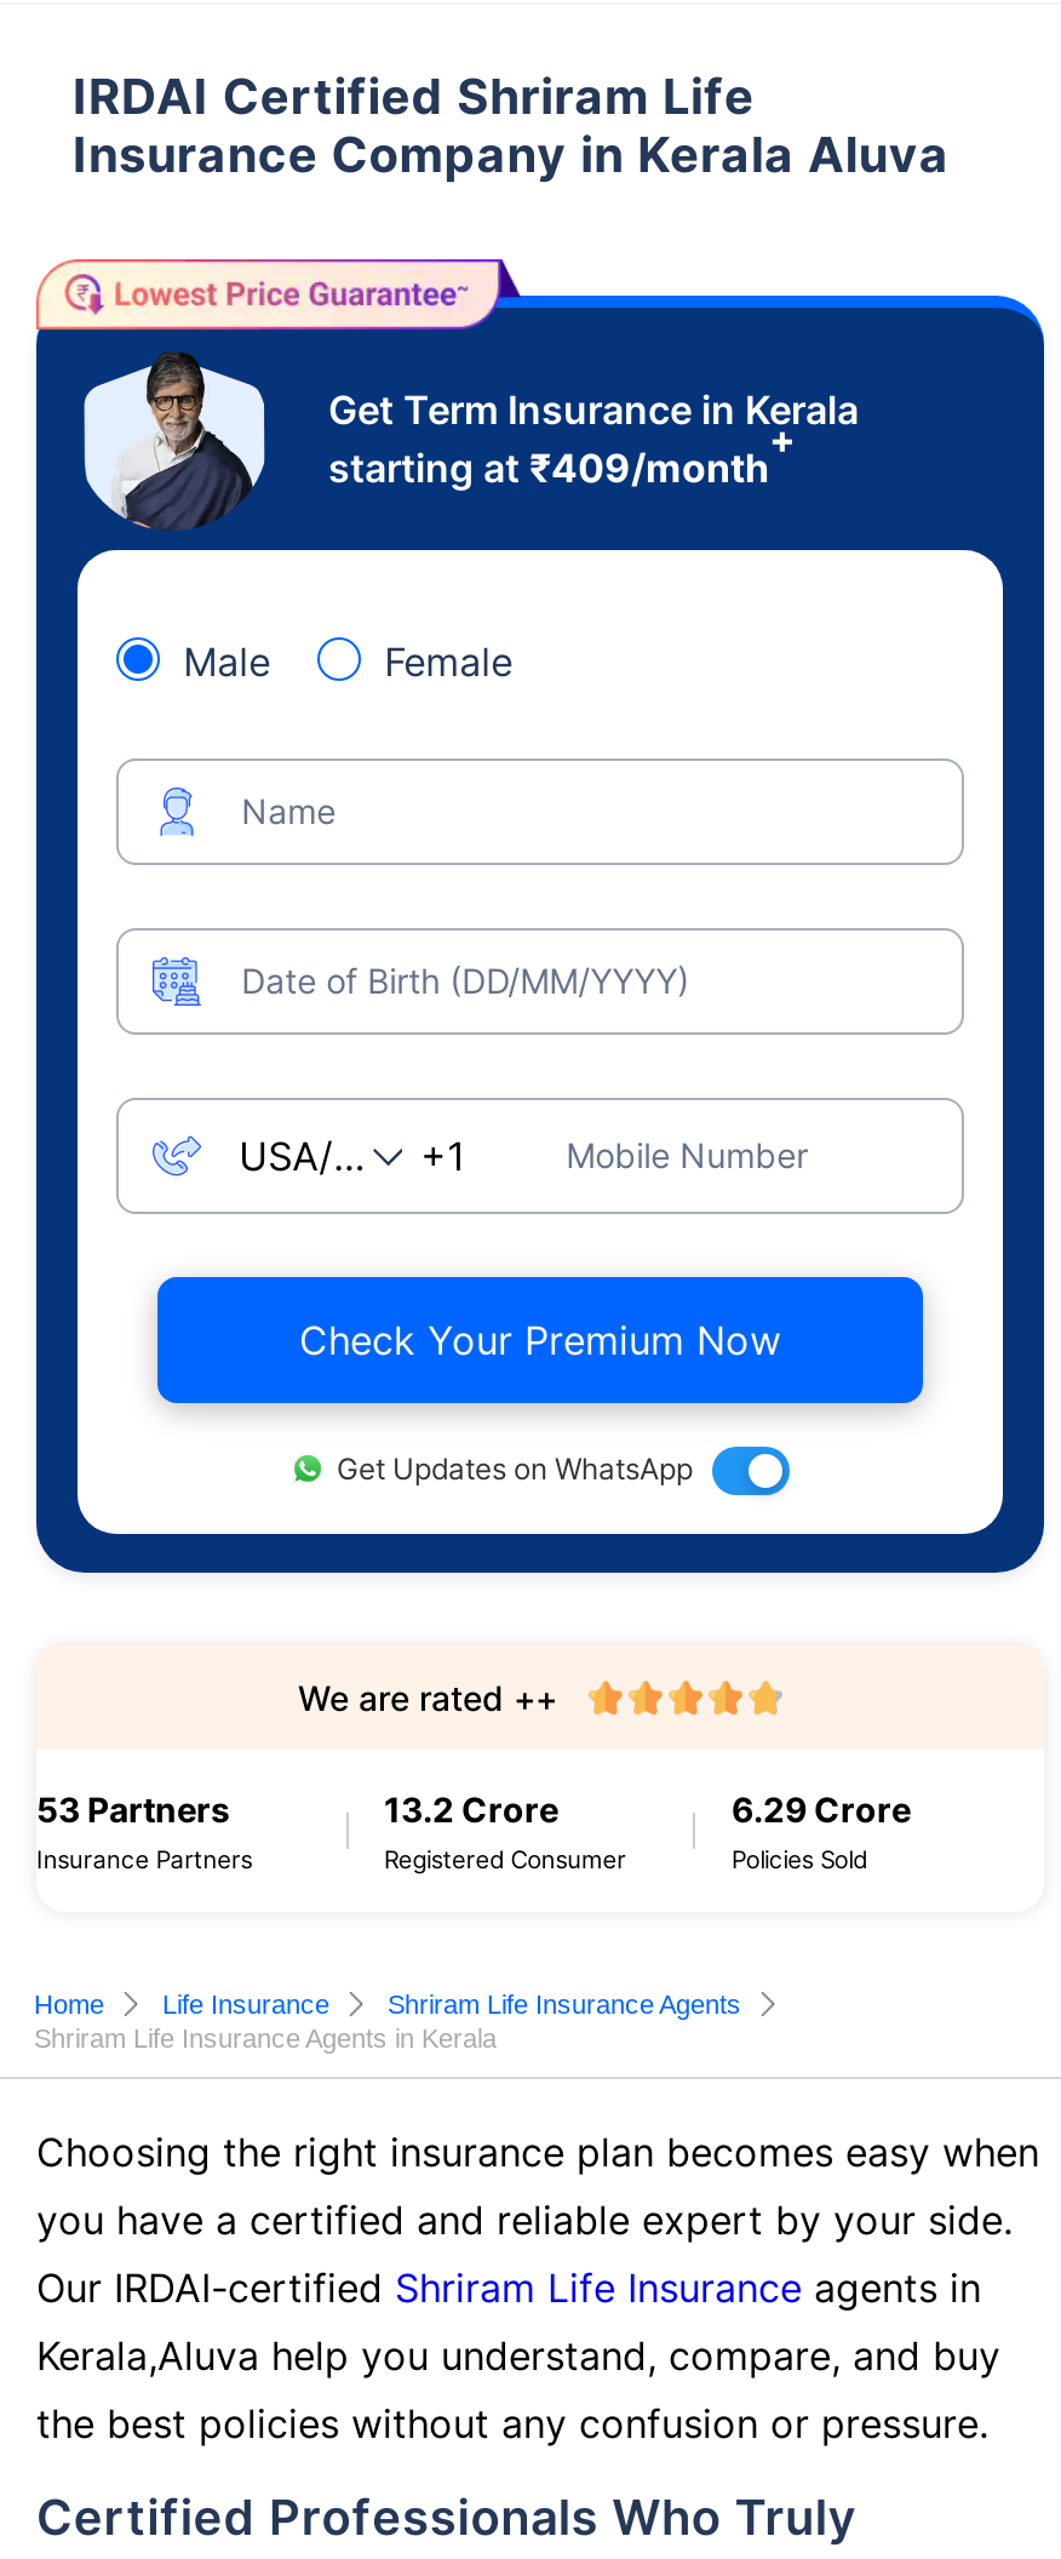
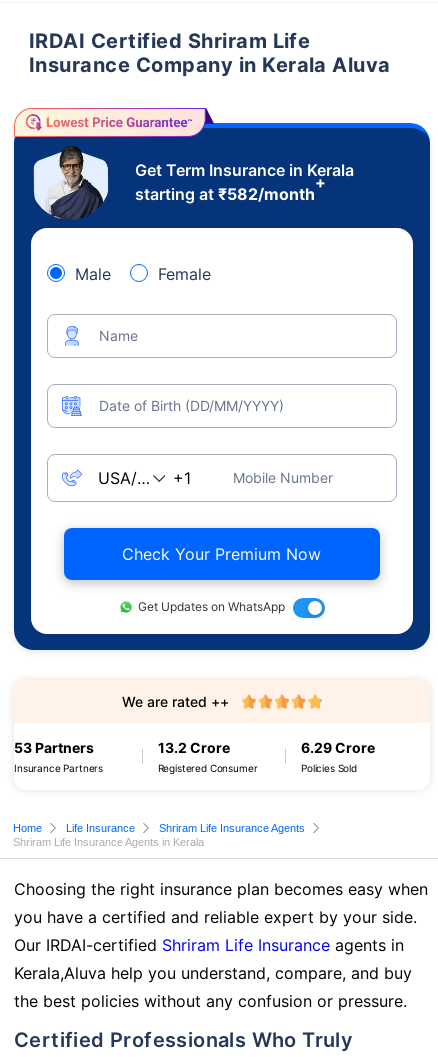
[328,443,769,492] starting at ₹409/month -> [134,184,314,204] starting at ₹582/month

